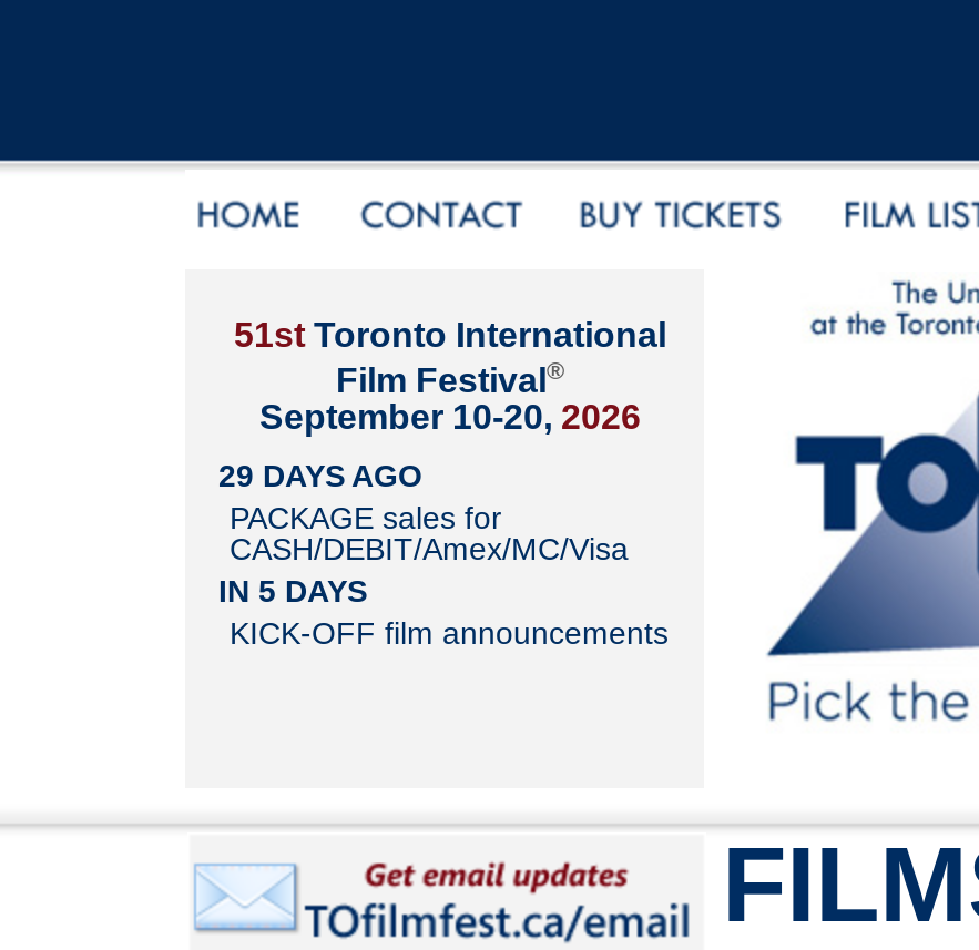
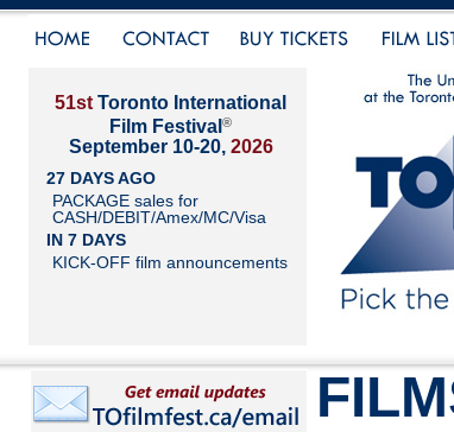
[218,458,422,493] 29 DAYS AGO -> [46,168,156,187] 27 DAYS AGO
[218,573,367,608] IN 5 DAYS -> [46,230,126,249] IN 7 DAYS

